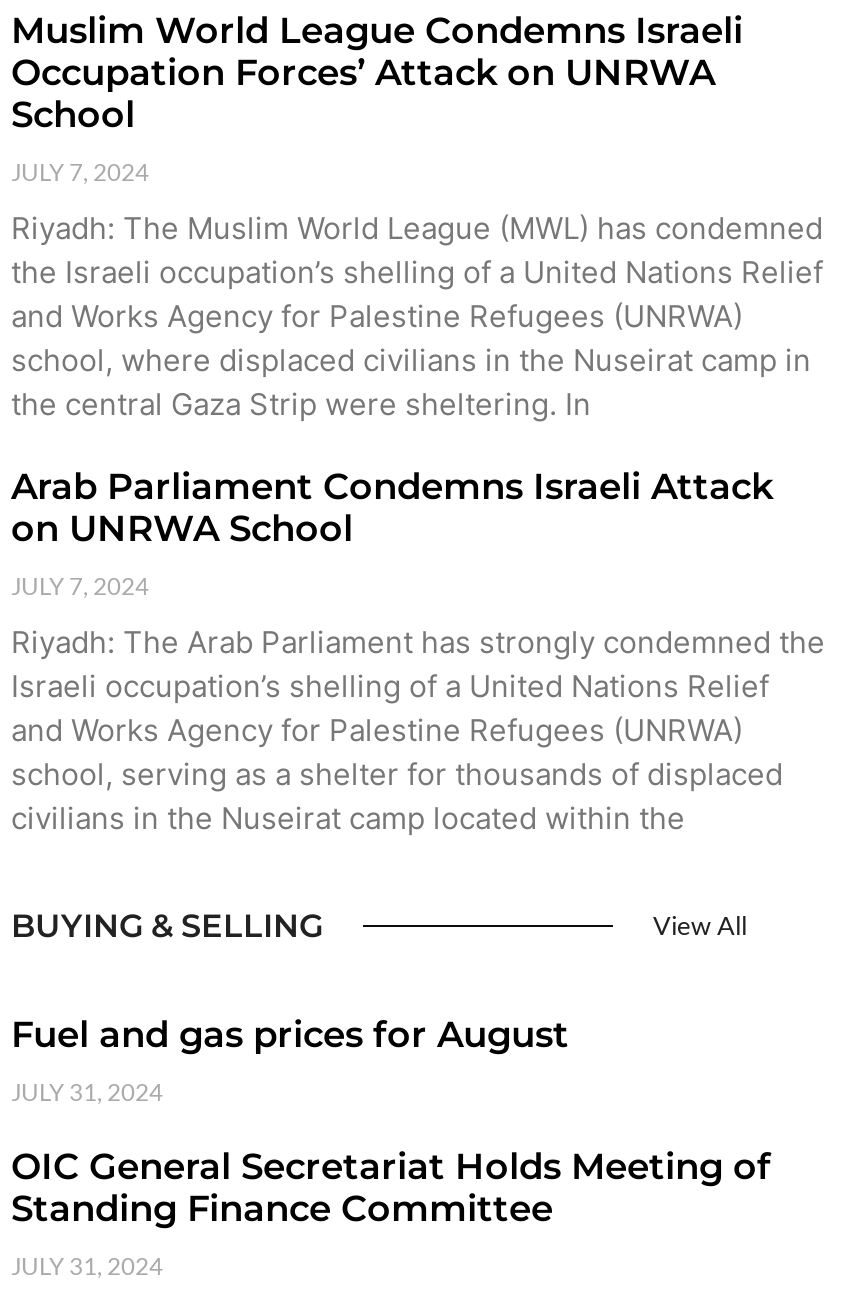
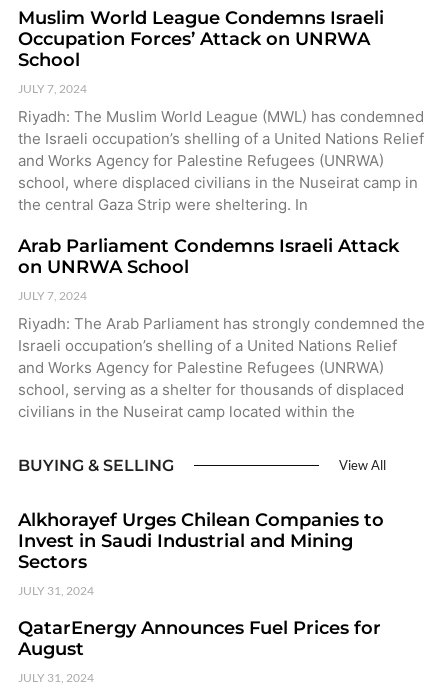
[11,1013,569,1057] Fuel and gas prices for August -> [18,509,384,573] Alkhorayef Urges Chilean Companies to | Invest in Saudi Industrial and Mining | Sectors
[11,1145,771,1231] OIC General Secretariat Holds Meeting of | Standing Finance Committee -> [18,617,381,660] QatarEnergy Announces Fuel Prices for | August

